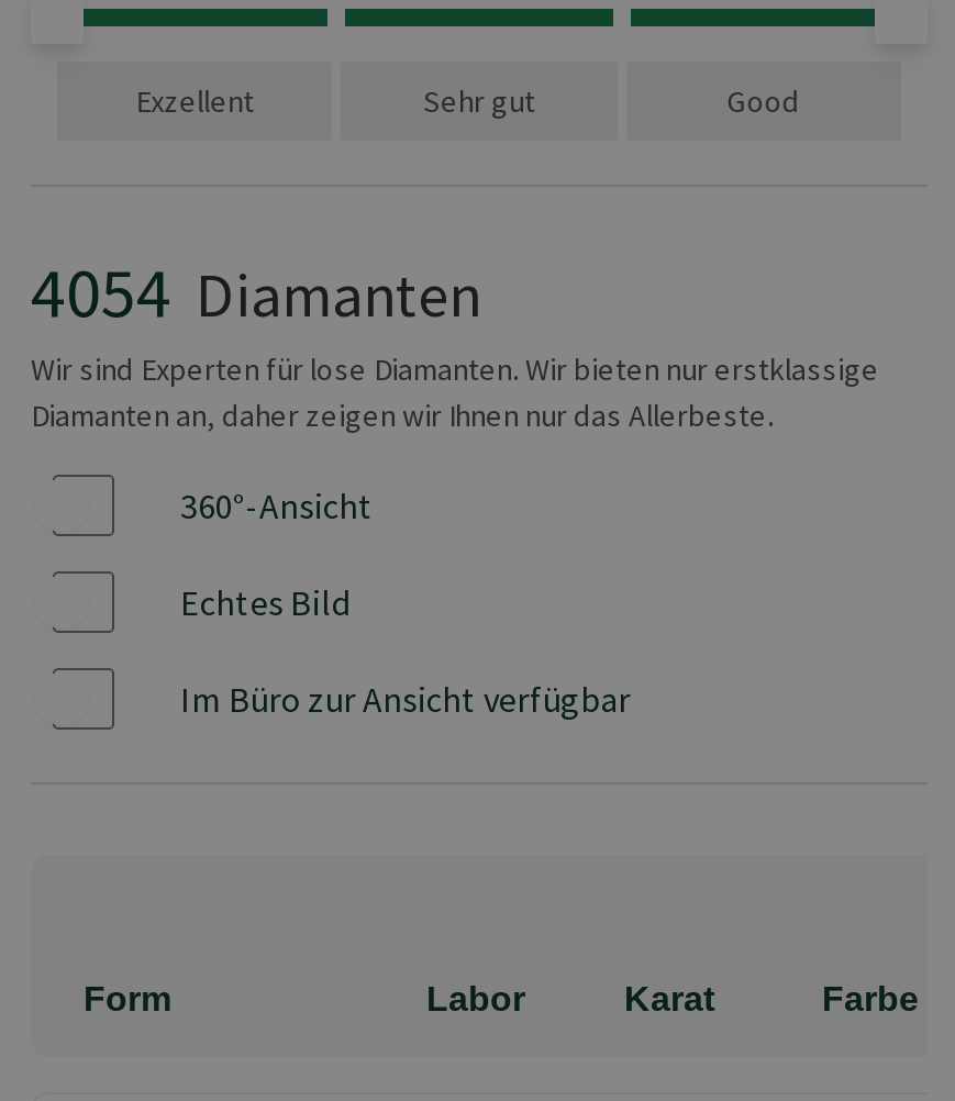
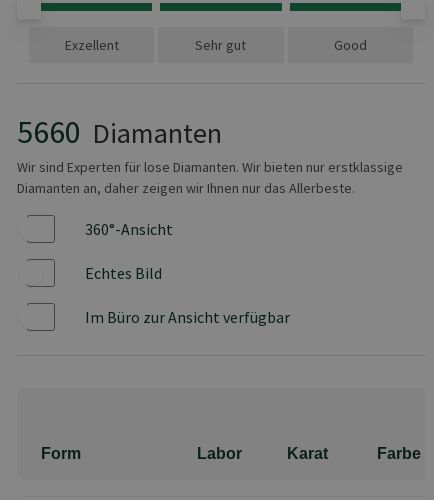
[31,248,481,336] 4054 Diamanten -> [17,112,222,152] 5660 Diamanten

